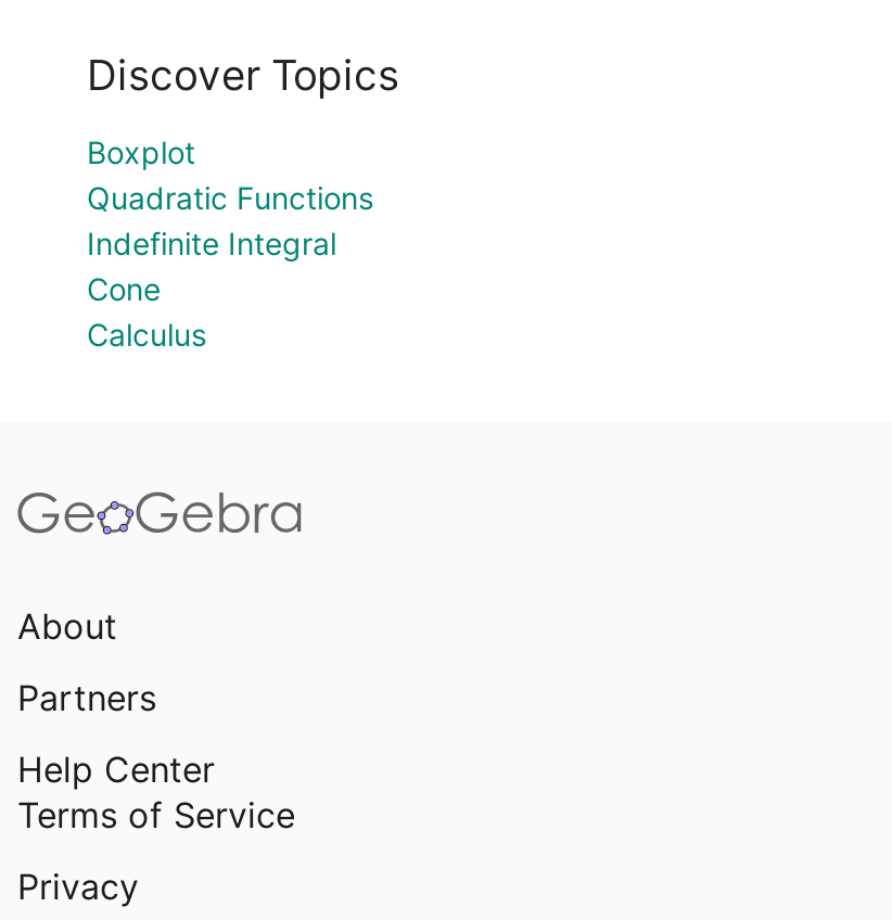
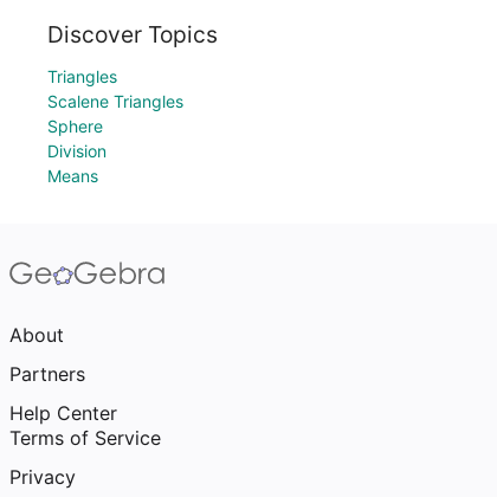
[87,133,373,353] Boxplot | Quadratic Functions | Indefinite Integral | Cone | Calculus -> [47,66,183,186] Triangles | Scalene Triangles | Sphere | Division | Means

